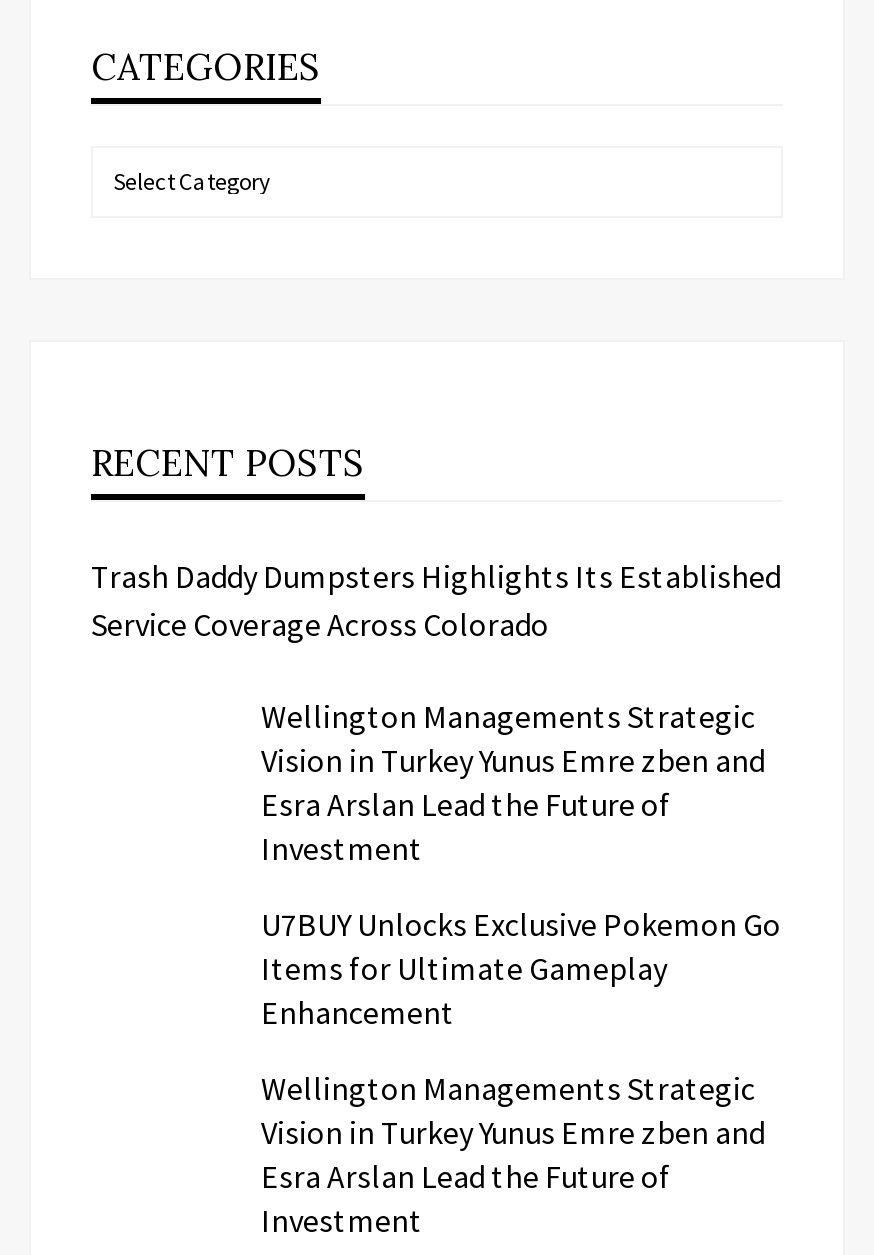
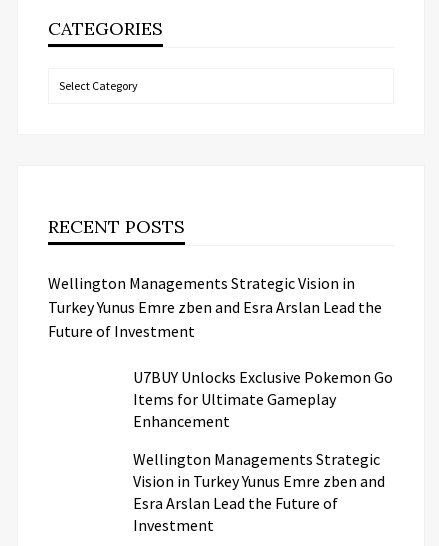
[91,556,781,868] Trash Daddy Dumpsters Highlights Its Established | Service Coverage Across Colorado | Wellington Managements Strategic | Vision in Turkey Yunus Emre zben and | Esra Arslan Lead the Future of | Investment -> [48,273,382,341] Wellington Managements Strategic Vision in | Turkey Yunus Emre zben and Esra Arslan Lead the | Future of Investment

